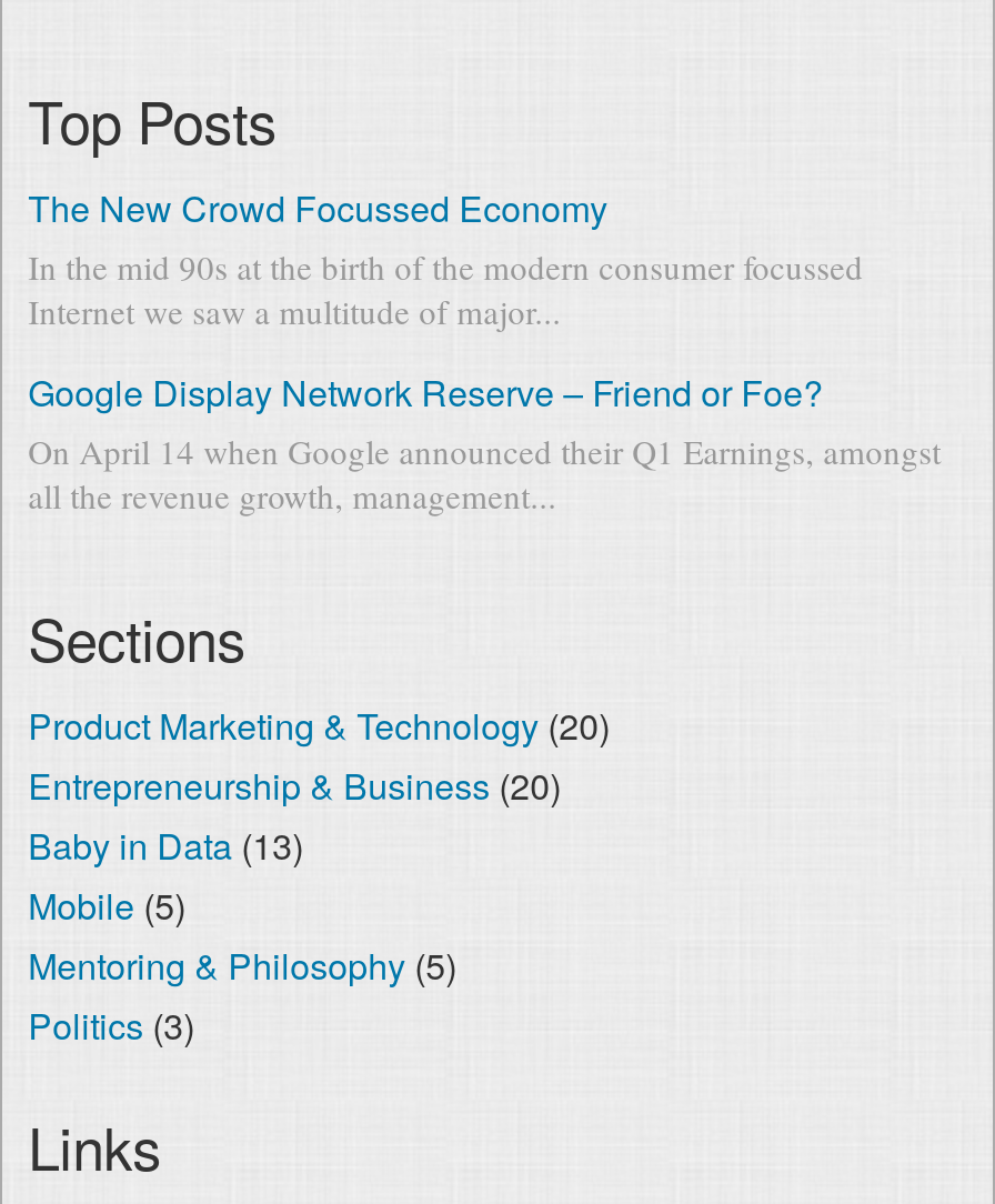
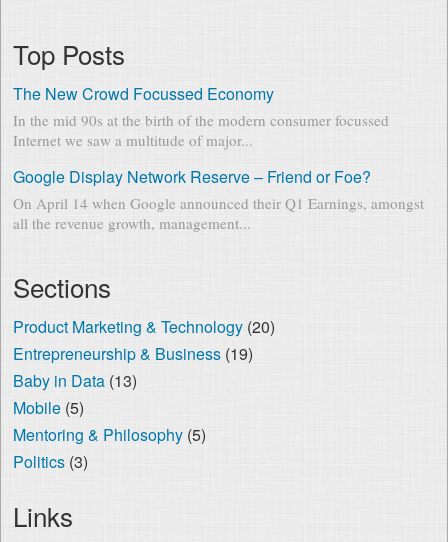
[28,761,561,812] Entrepreneurship & Business (20) -> [13,342,253,365] Entrepreneurship & Business (19)

